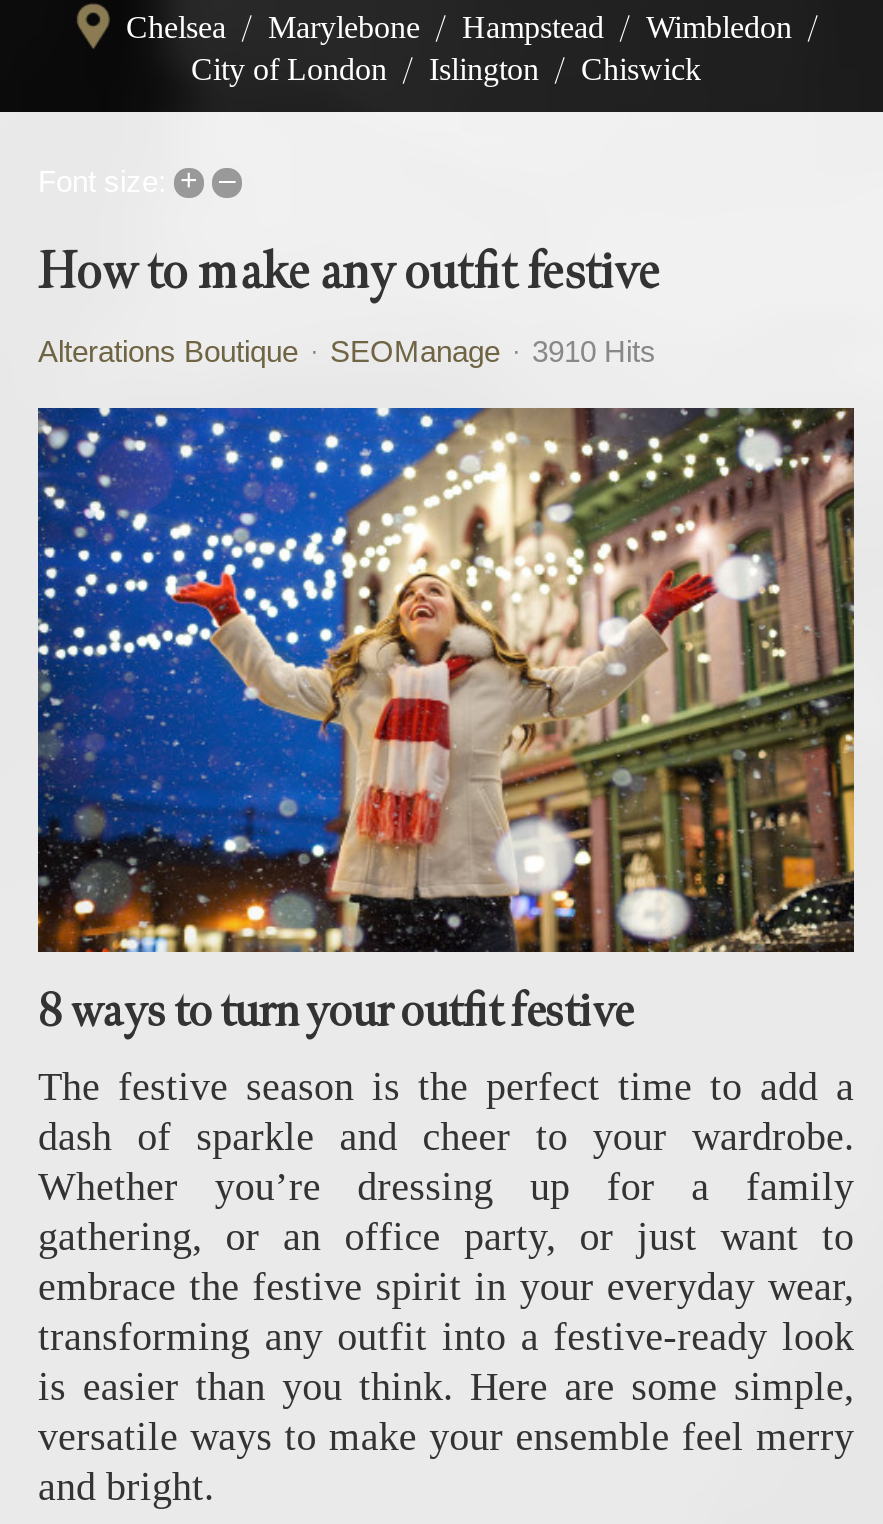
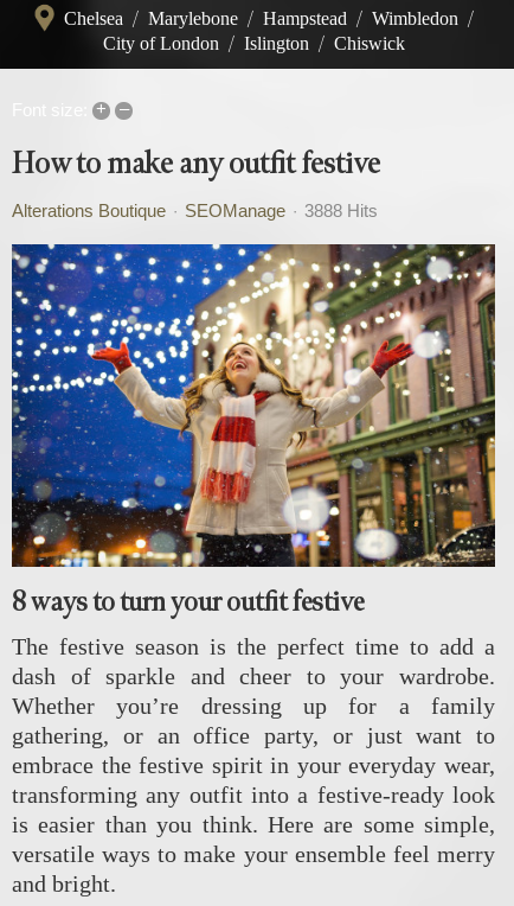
[38,335,656,369] Alterations Boutique SEOManage 3910 Hits -> [12,201,378,221] Alterations Boutique SEOManage 3888 Hits

